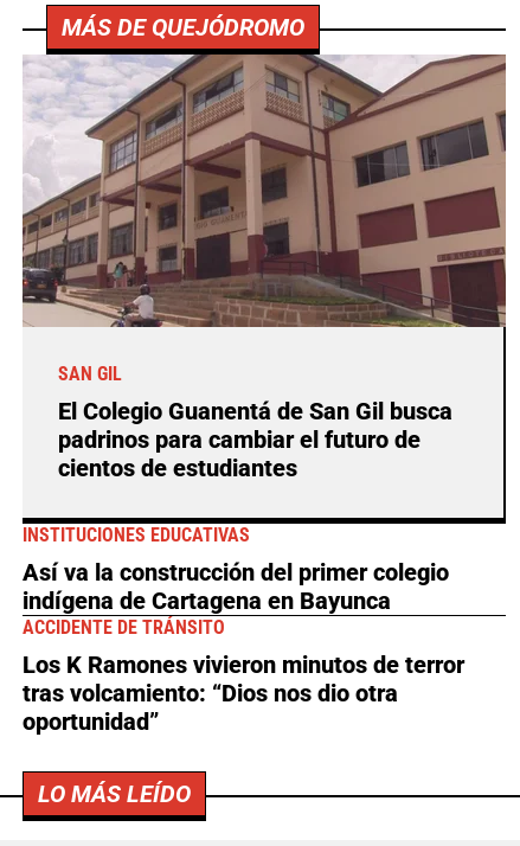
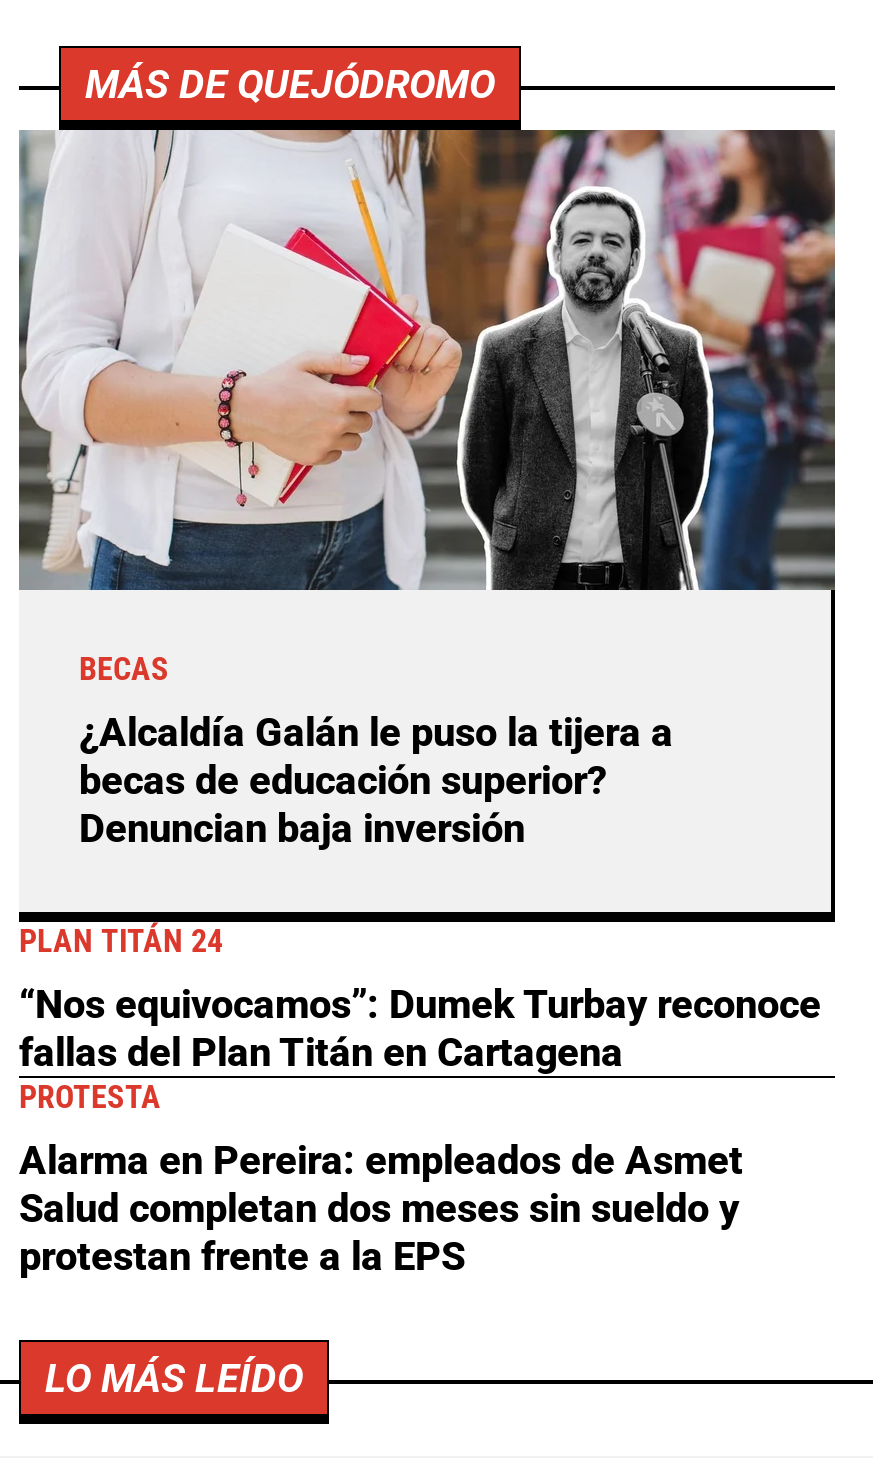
[23,53,507,482] [image] | SAN GIL | El Colegio Guanentá de San Gil busca | padrinos para cambiar el futuro de | cientos de estudiantes -> [17,128,837,852] [image] | BECAS | ¿Alcaldía Galán le puso la tijera a | becas de educación superior? | Denuncian baja inversión
[23,524,464,736] INSTITUCIONES EDUCATIVAS | Así va la construcción del primer colegio | indígena de Cartagena en Bayunca | ACCIDENTE DE TRÁNSITO | Los K Ramones vivieron minutos de terror | tras volcamiento: “Dios nos dio otra | oportunidad” -> [19,922,821,1280] PLAN TITÁN 24 | “Nos equivocamos”: Dumek Turbay reconoce | fallas del Plan Titán en Cartagena | PROTESTA | Alarma en Pereira: empleados de Asmet | Salud completan dos meses sin sueldo y | protestan frente a la EPS

